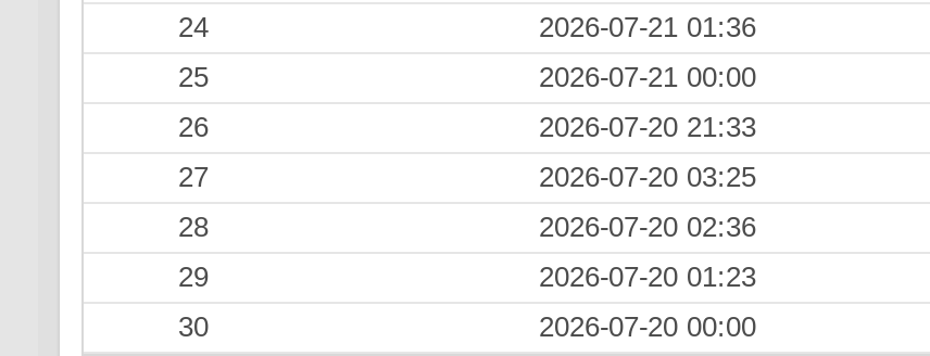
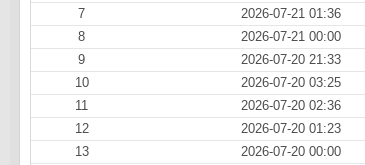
[178,11,209,43] 24 -> [78,6,85,21] 7
[178,61,209,93] 25 -> [78,29,85,44] 8
[178,111,209,143] 26 -> [78,52,85,67] 9
[178,161,209,193] 27 -> [74,75,88,90] 10
[178,211,209,243] 28 -> [75,98,88,113] 11
[178,260,209,293] 29 -> [74,121,88,136] 12
[178,310,209,343] 30 -> [74,144,88,159] 13

